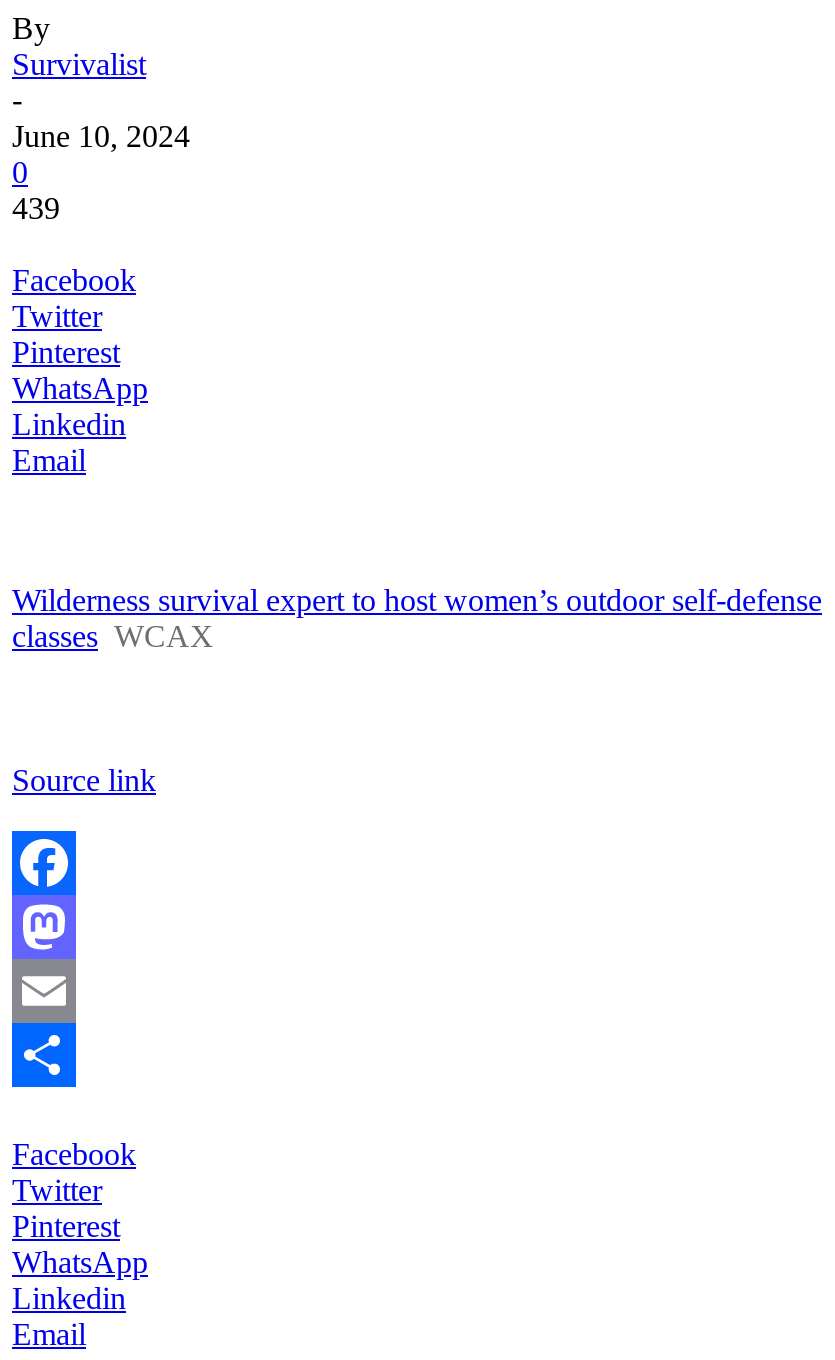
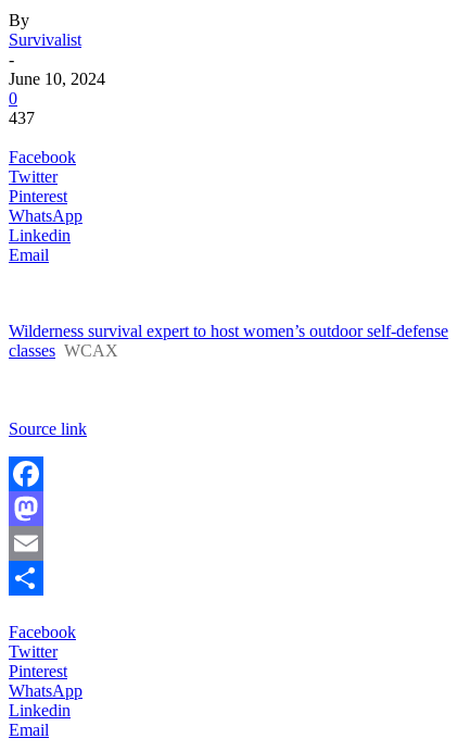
[12,191,60,225] 439 -> [9,108,35,127] 437

